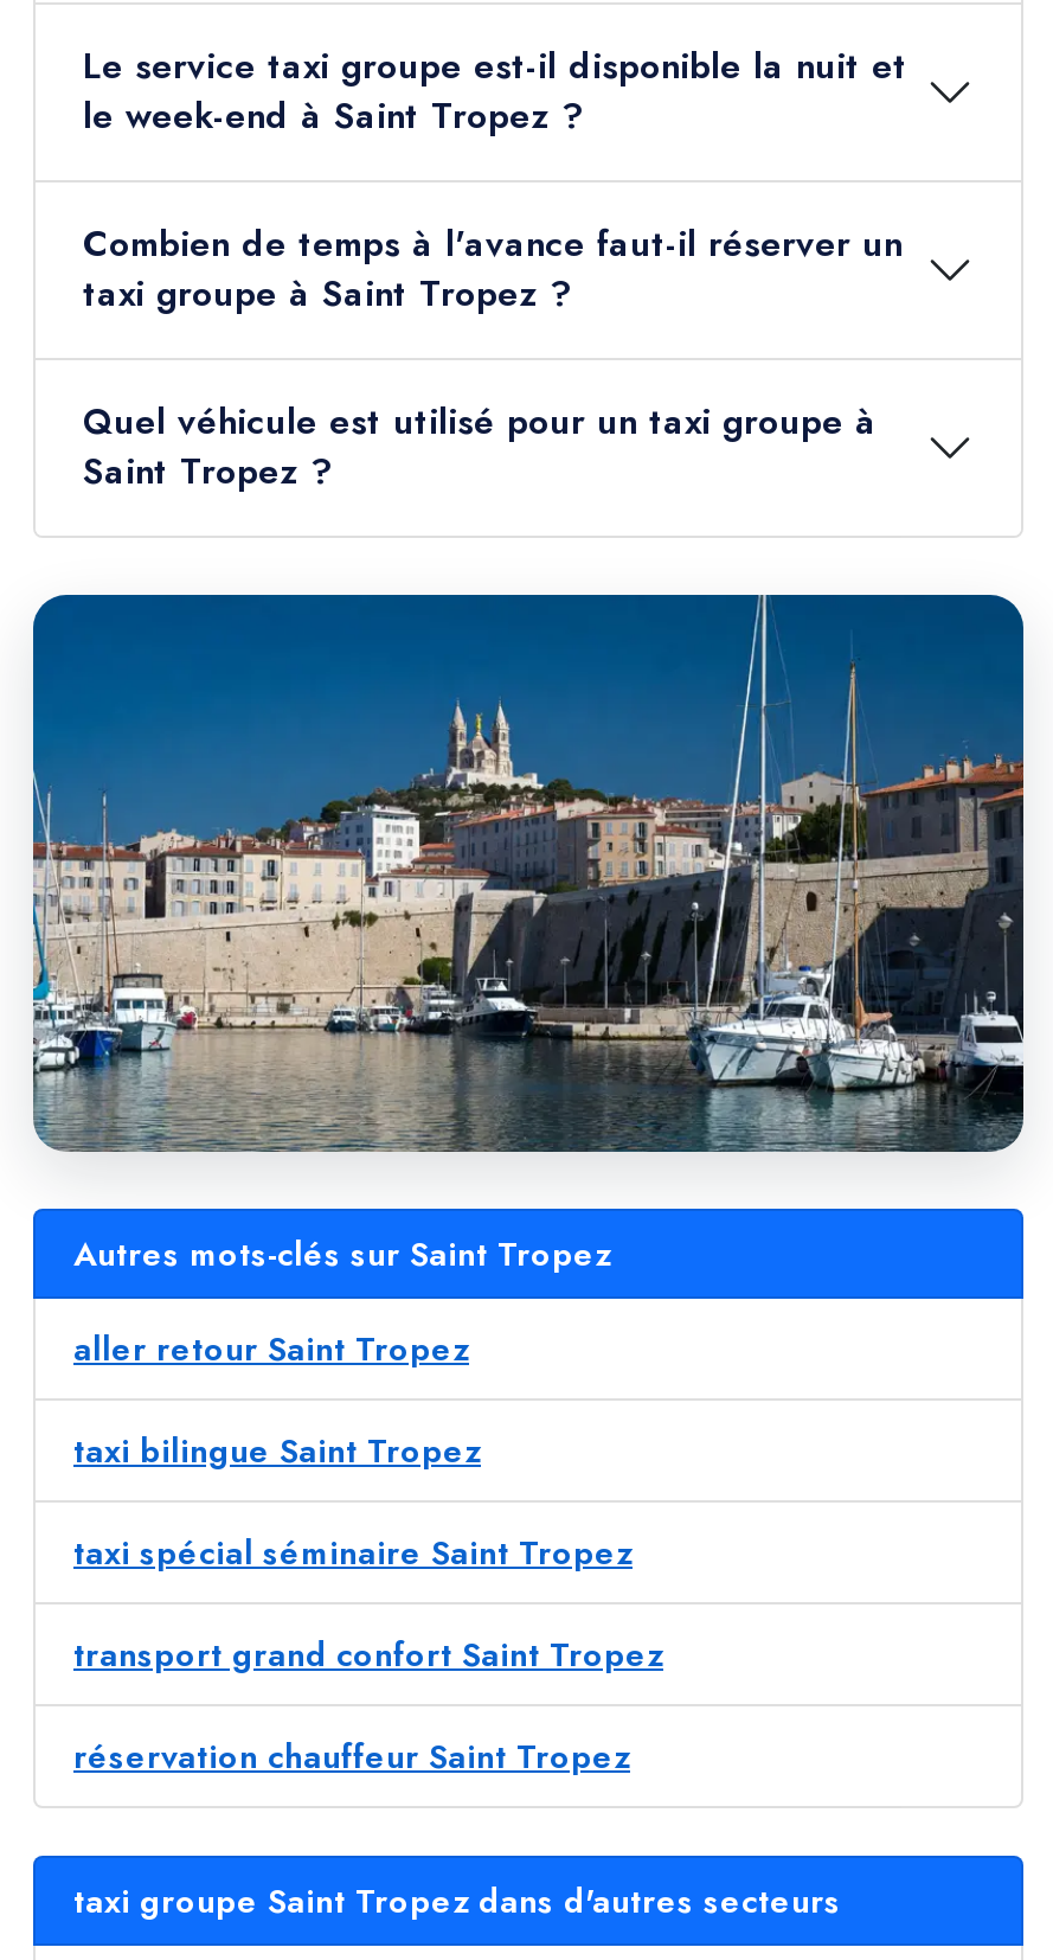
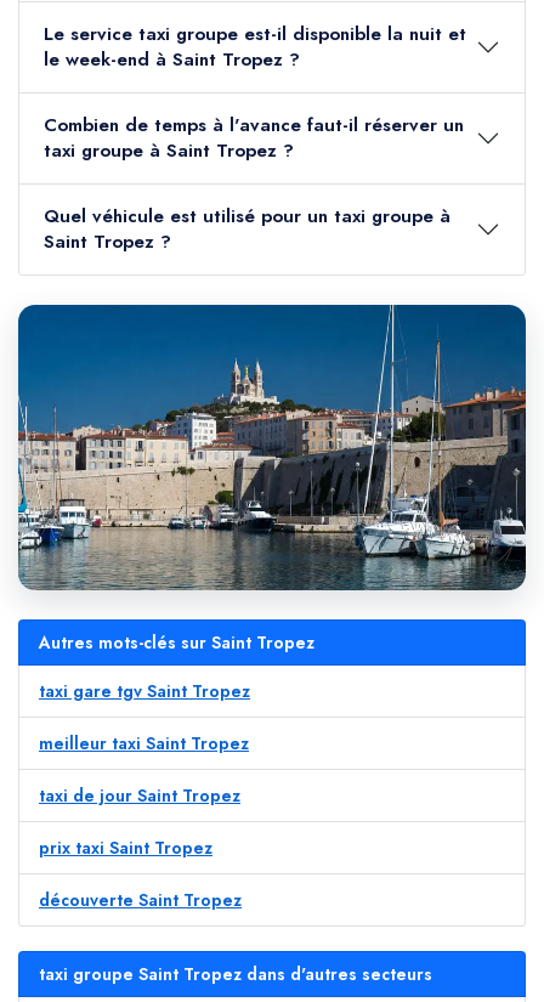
[73,1325,469,1373] aller retour Saint Tropez -> [39,679,250,703] taxi gare tgv Saint Tropez
[73,1427,481,1475] taxi bilingue Saint Tropez -> [39,731,249,756] meilleur taxi Saint Tropez
[73,1529,633,1577] taxi spécial séminaire Saint Tropez -> [39,784,240,808] taxi de jour Saint Tropez
[73,1631,663,1678] transport grand confort Saint Tropez -> [39,836,212,860] prix taxi Saint Tropez
[73,1733,630,1780] réservation chauffeur Saint Tropez -> [39,888,242,912] découverte Saint Tropez

